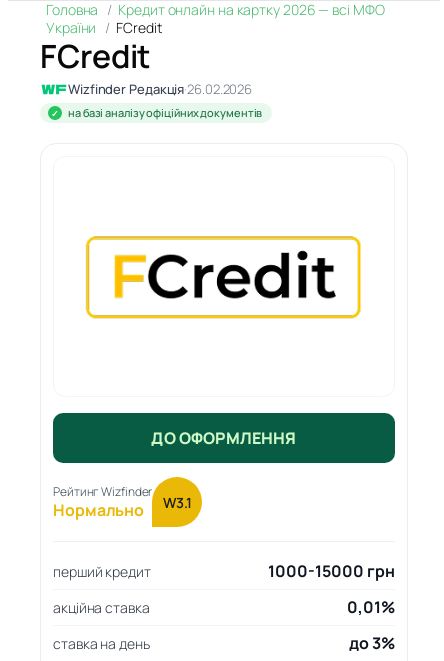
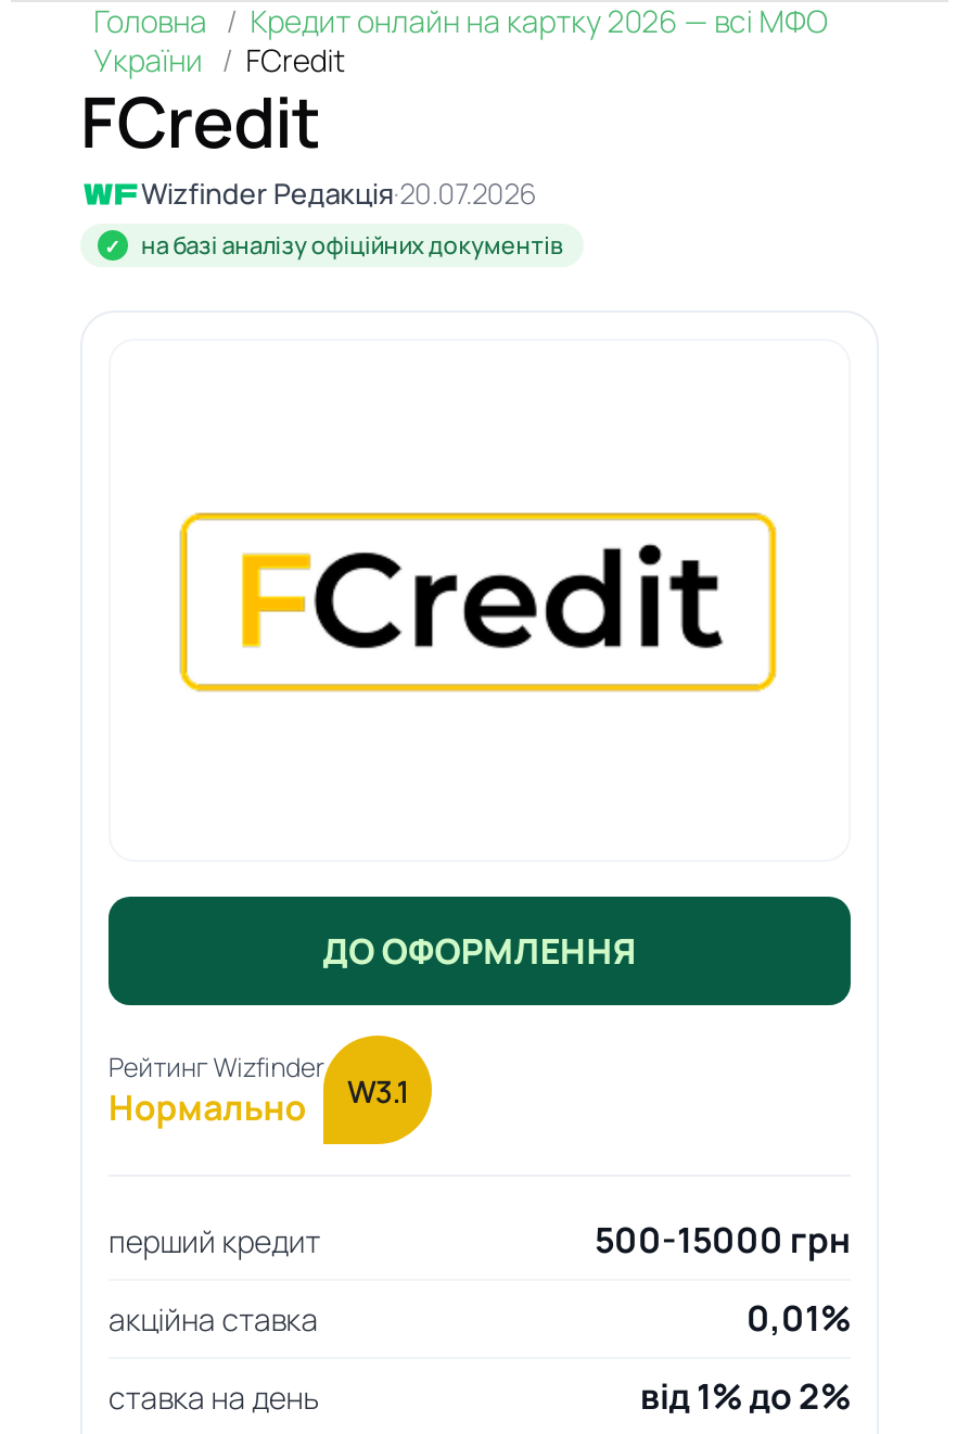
[68,80,252,98] Wizfinder Редакція·26.02.2026 -> [141,174,536,213] Wizfinder Редакція·20.07.2026
[268,560,395,582] 1000-15000 грн -> [595,1216,851,1264] 500-15000 грн
[349,632,395,654] до 3% -> [640,1372,851,1420] від 1% до 2%

